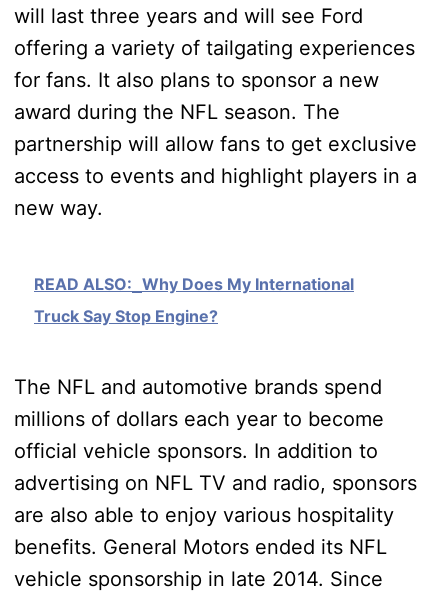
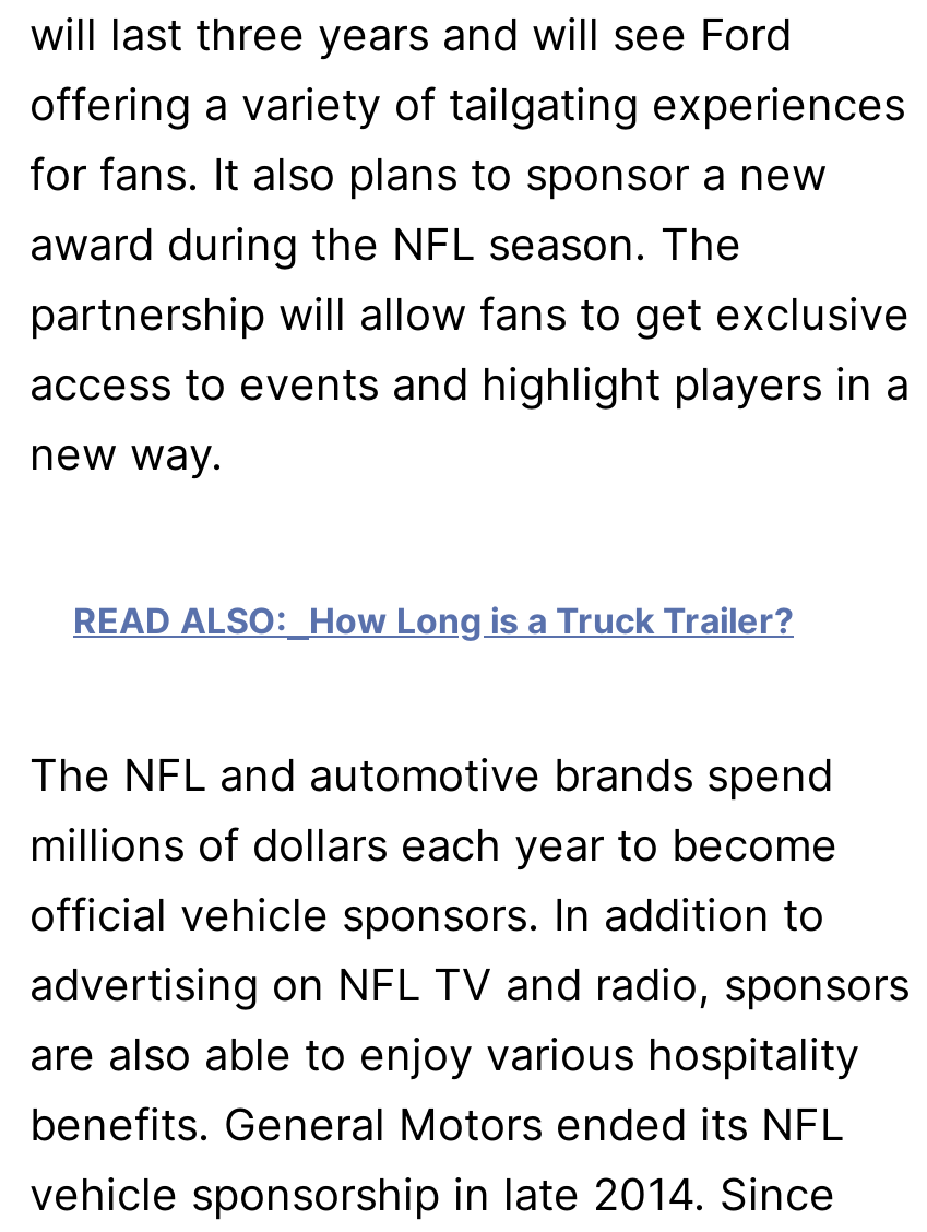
[34,274,354,326] READ ALSO: Why Does My International | Truck Say Stop Engine? -> [73,599,794,643] READ ALSO: How Long is a Truck Trailer?

